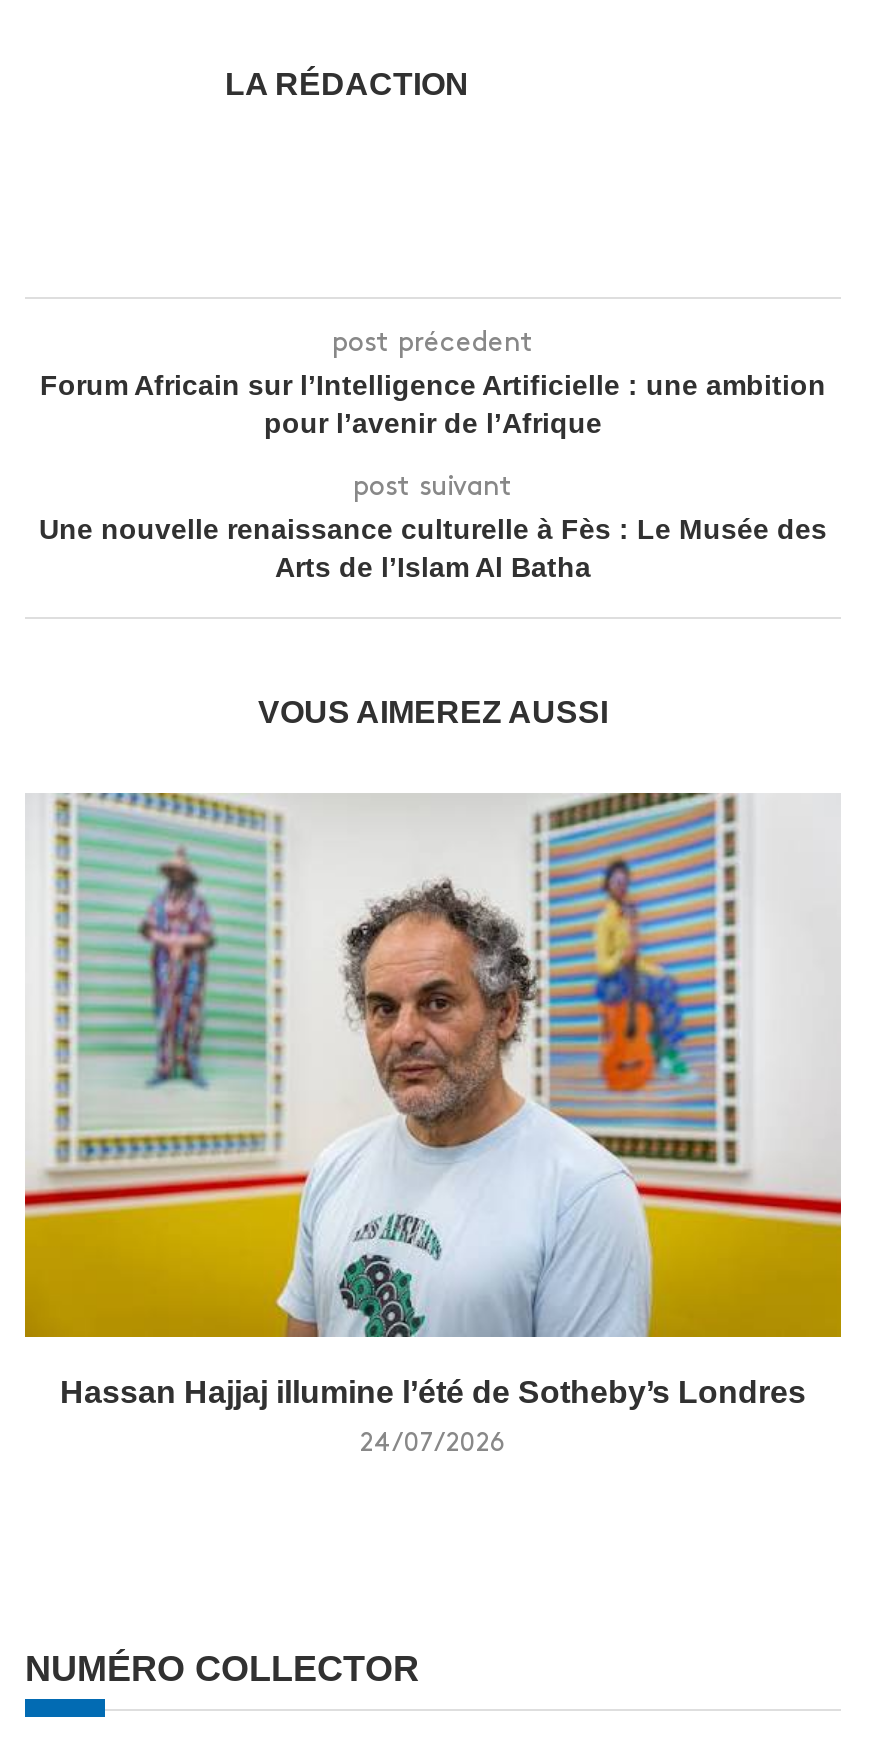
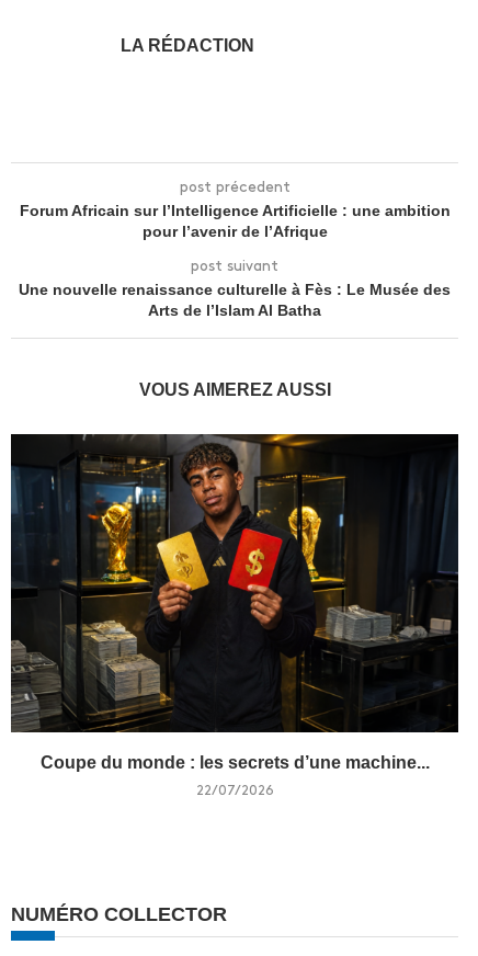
[23,791,843,1409] [image] | Hassan Hajjaj illumine l’été de Sotheby’s Londres -> [10,433,459,772] [image] | Coupe du monde : les secrets d’une machine...
[360,1431,506,1455] 24/07/2026 -> [196,784,274,797] 22/07/2026

